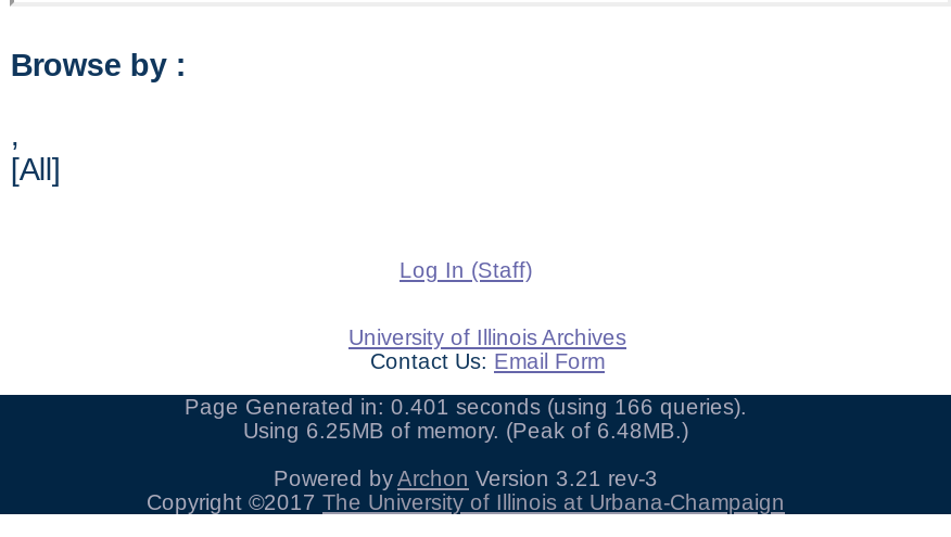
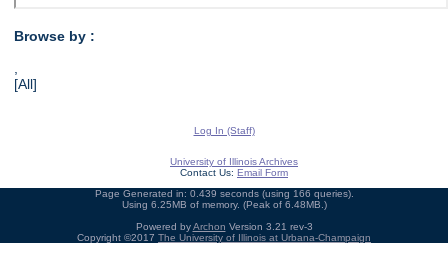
[185,395,747,419] Page Generated in: 0.401 seconds (using 166 queries). -> [94,188,353,199] Page Generated in: 0.439 seconds (using 166 queries).

